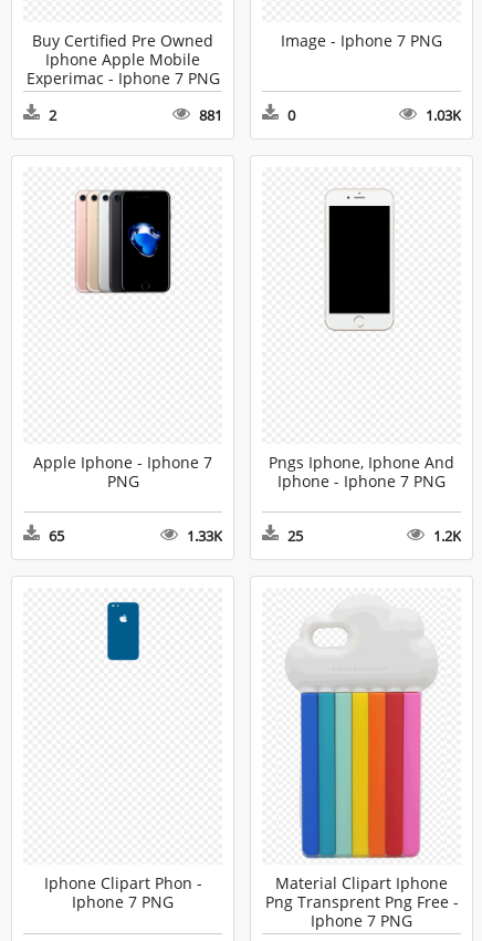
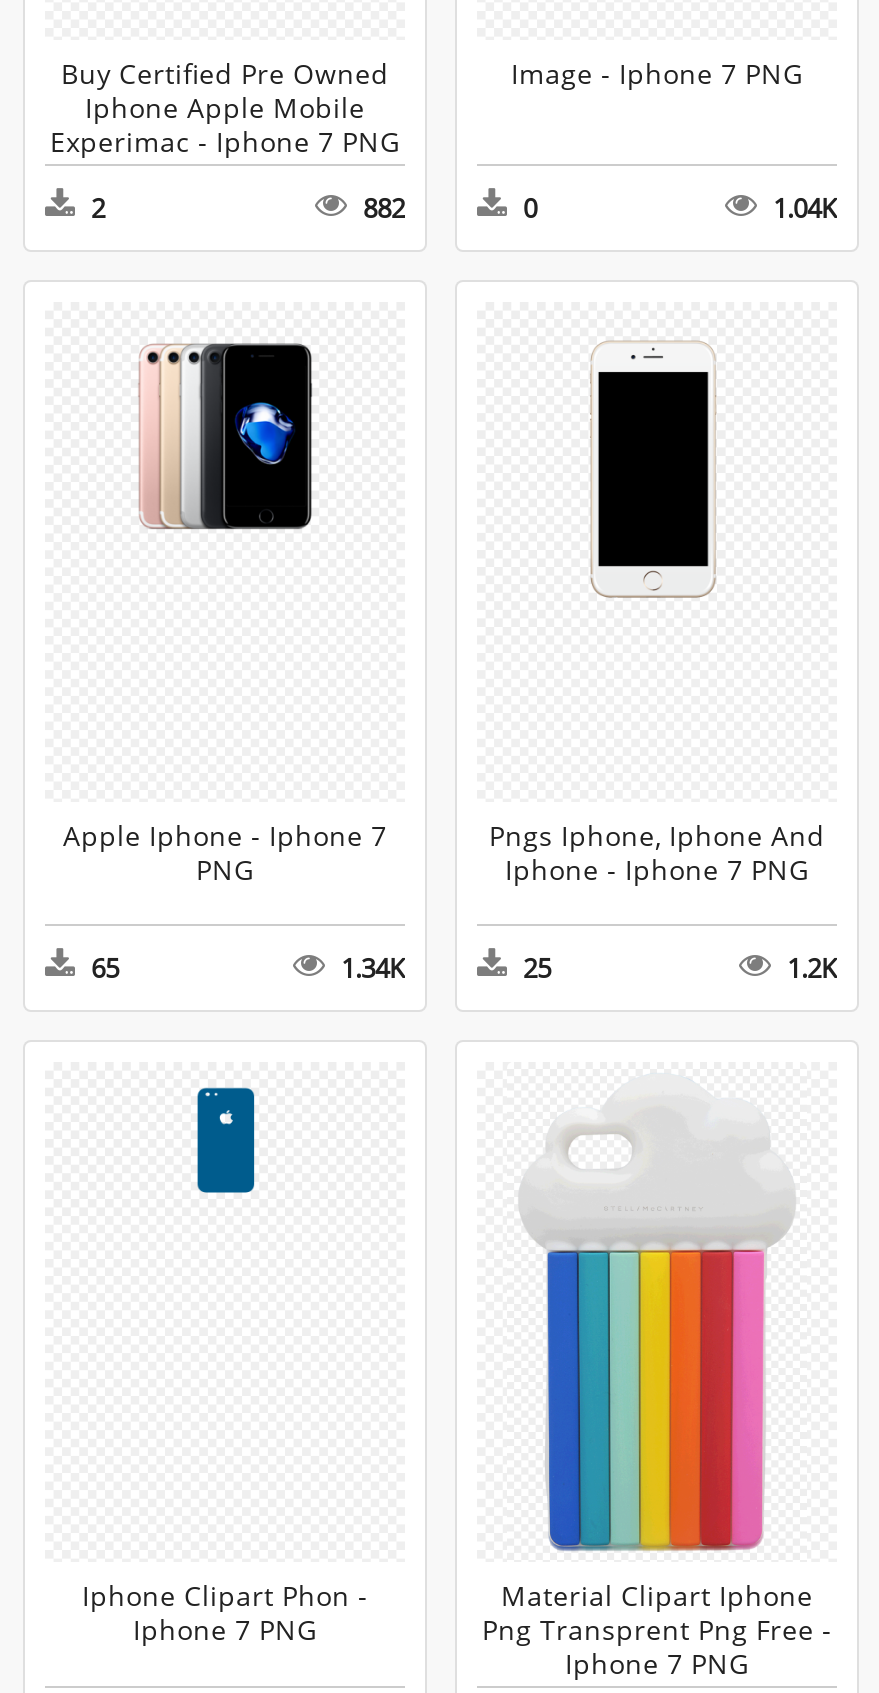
[199,105,222,125] 881 -> [363,189,405,225] 882
[426,105,461,125] 1.03K -> [773,189,837,225] 1.04K
[187,526,222,546] 1.33K -> [341,950,405,986] 1.34K

